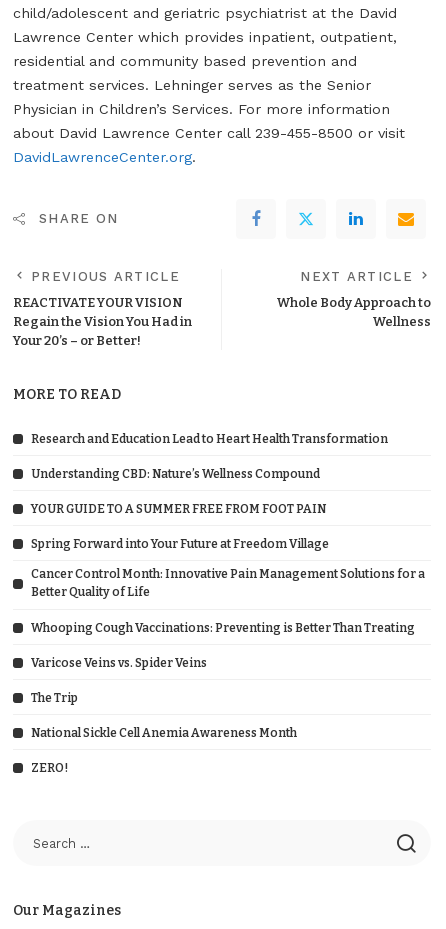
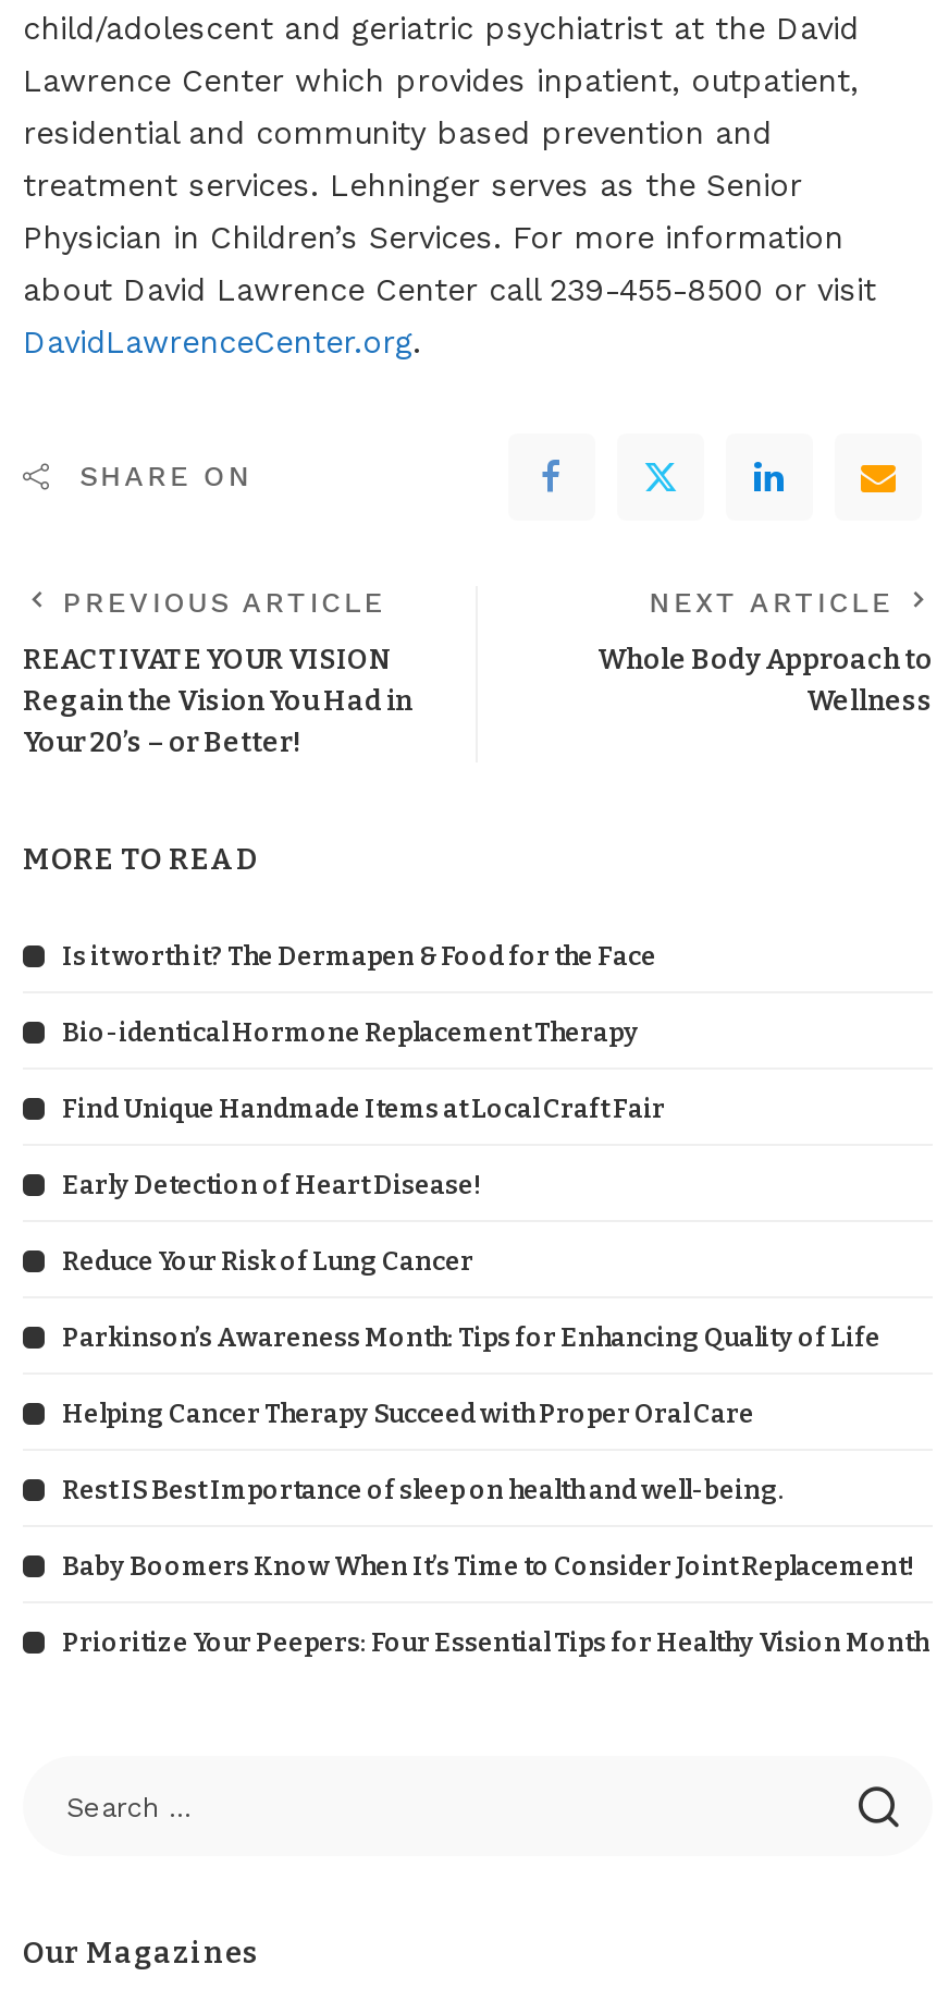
[31,431,388,445] Research and Education Lead to Heart Health Transformation -> [62,940,656,971] Is it worth it? The Dermapen & Food for the Face
[31,466,320,480] Understanding CBD: Nature’s Wellness Compound -> [62,1016,639,1047] Bio-identical Hormone Replacement Therapy
[31,501,326,515] YOUR GUIDE TO A SUMMER FREE FROM FOOT PAIN -> [62,1093,665,1123] Find Unique Handmade Items at Local Craft Fair
[31,536,329,550] Spring Forward into Your Future at Freedom Village -> [62,1169,482,1199] Early Detection of Heart Disease!
[31,567,425,599] Cancer Control Month: Innovative Pain Management Solutions for a | Better Quality of Life -> [62,1245,473,1276] Reduce Your Risk of Lung Cancer
[31,620,415,634] Whooping Cough Vaccinations: Preventing is Better Than Treating -> [62,1321,880,1352] Parkinson’s Awareness Month: Tips for Enhancing Quality of Life
[31,655,207,669] Varicose Veins vs. Spider Veins -> [62,1398,754,1428] Helping Cancer Therapy Succeed with Proper Oral Care
[31,690,78,704] The Trip -> [62,1474,785,1504] Rest IS Best Importance of sleep on health and well-being.
[31,725,297,739] National Sickle Cell Anemia Awareness Month -> [62,1550,915,1581] Baby Boomers Know When It’s Time to Consider Joint Replacement!
[31,760,68,774] ZERO! -> [62,1626,928,1657] Prioritize Your Peepers: Four Essential Tips for Healthy Vision Month

